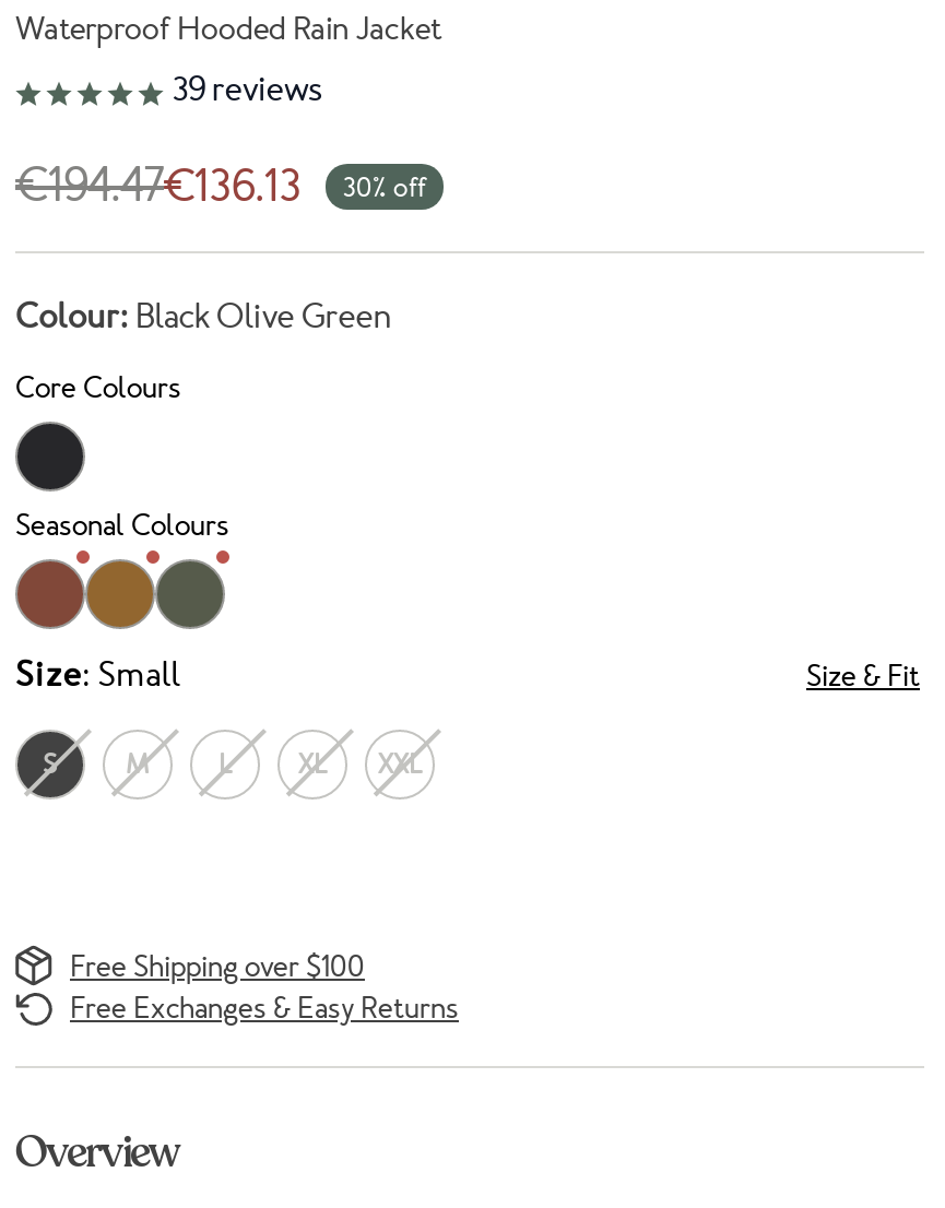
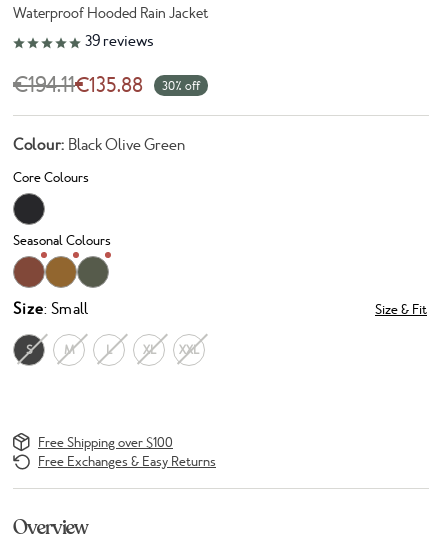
[15,156,426,217] €194.47€136.13 30% off -> [13,71,200,99] €194.11€135.88 30% off

